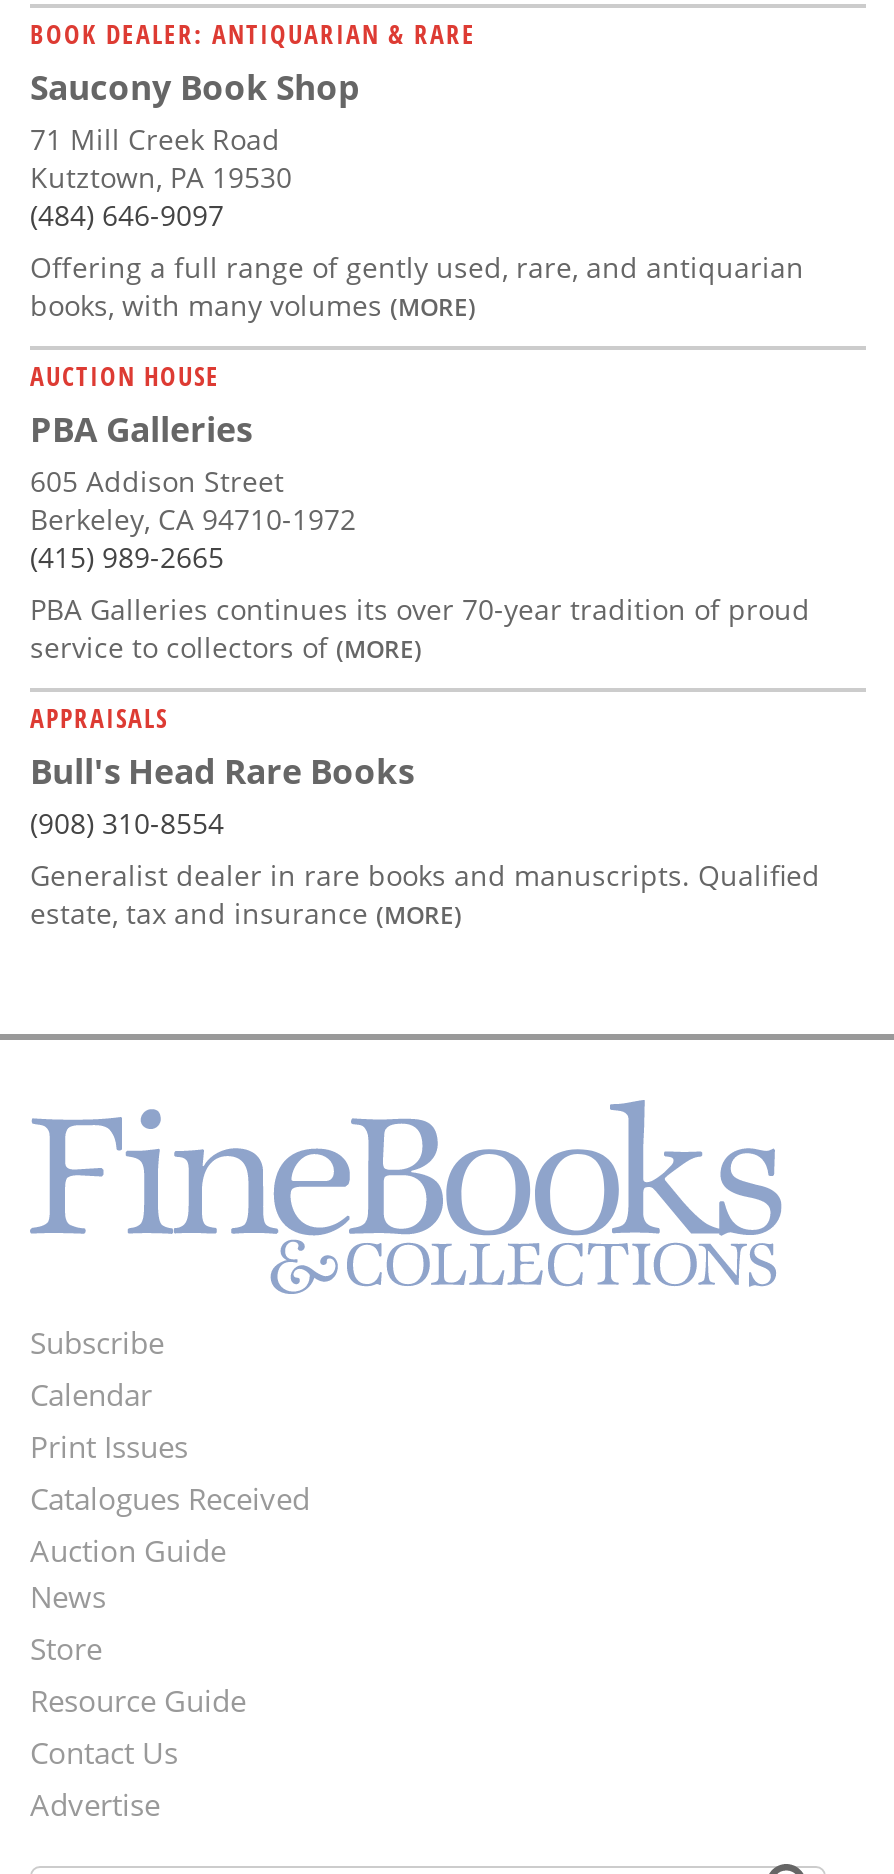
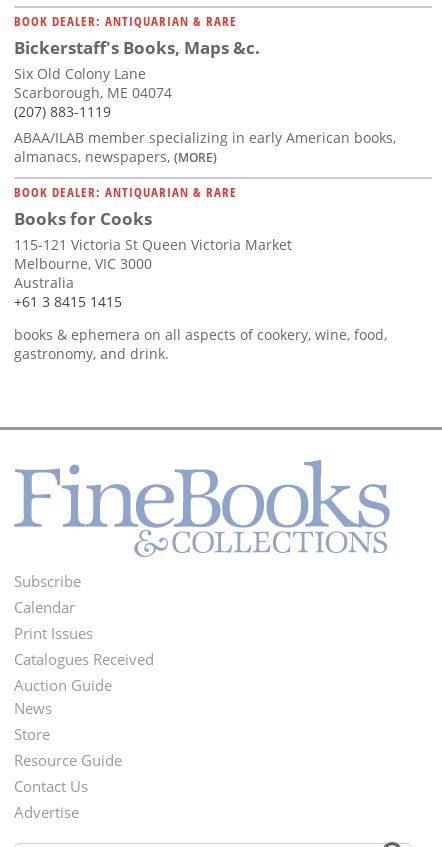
[30,65,804,325] Saucony Book Shop | 71 Mill Creek Road | Kutztown, PA 19530 | (484) 646-9097 | Offering a full range of gently used, rare, and antiquarian | books, with many volumes (MORE) -> [14,36,396,166] Bickerstaff's Books, Maps &c. | Six Old Colony Lane | Scarborough, ME 04074 | (207) 883-1119 | ABAA/ILAB member specializing in early American books, | almanacs, newspapers, (MORE)
[30,359,810,667] AUCTION HOUSE | PBA Galleries | 605 Addison Street | Berkeley, CA 94710-1972 | (415) 989-2665 | PBA Galleries continues its over 70-year tradition of proud | service to collectors of (MORE) -> [14,183,292,311] BOOK DEALER: ANTIQUARIAN & RARE | Books for Cooks | 115-121 Victoria St Queen Victoria Market | Melbourne, VIC 3000 | Australia | +61 3 8415 1415
[30,701,820,933] APPRAISALS | Bull's Head Rare Books | (908) 310-8554 | Generalist dealer in rare books and manuscripts. Qualified | estate, tax and insurance (MORE) -> [14,325,387,363] books & ephemera on all aspects of cookery, wine, food, | gastronomy, and drink.

